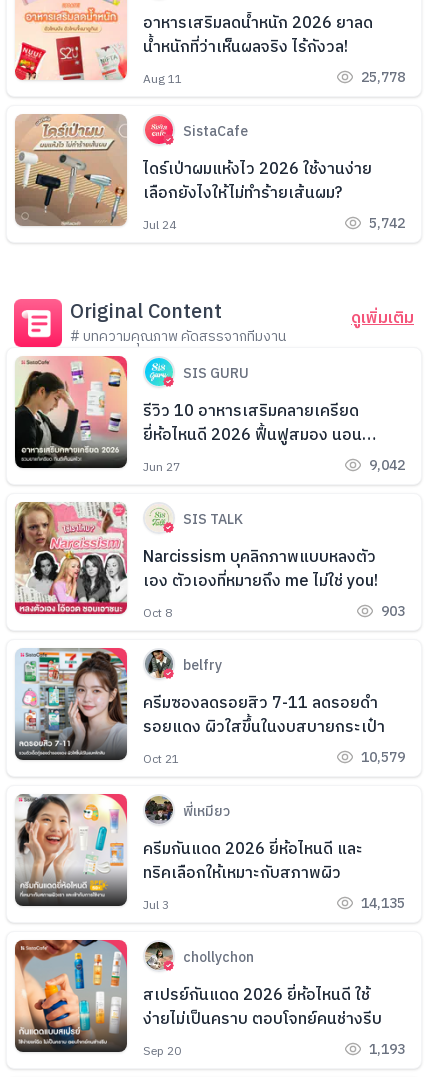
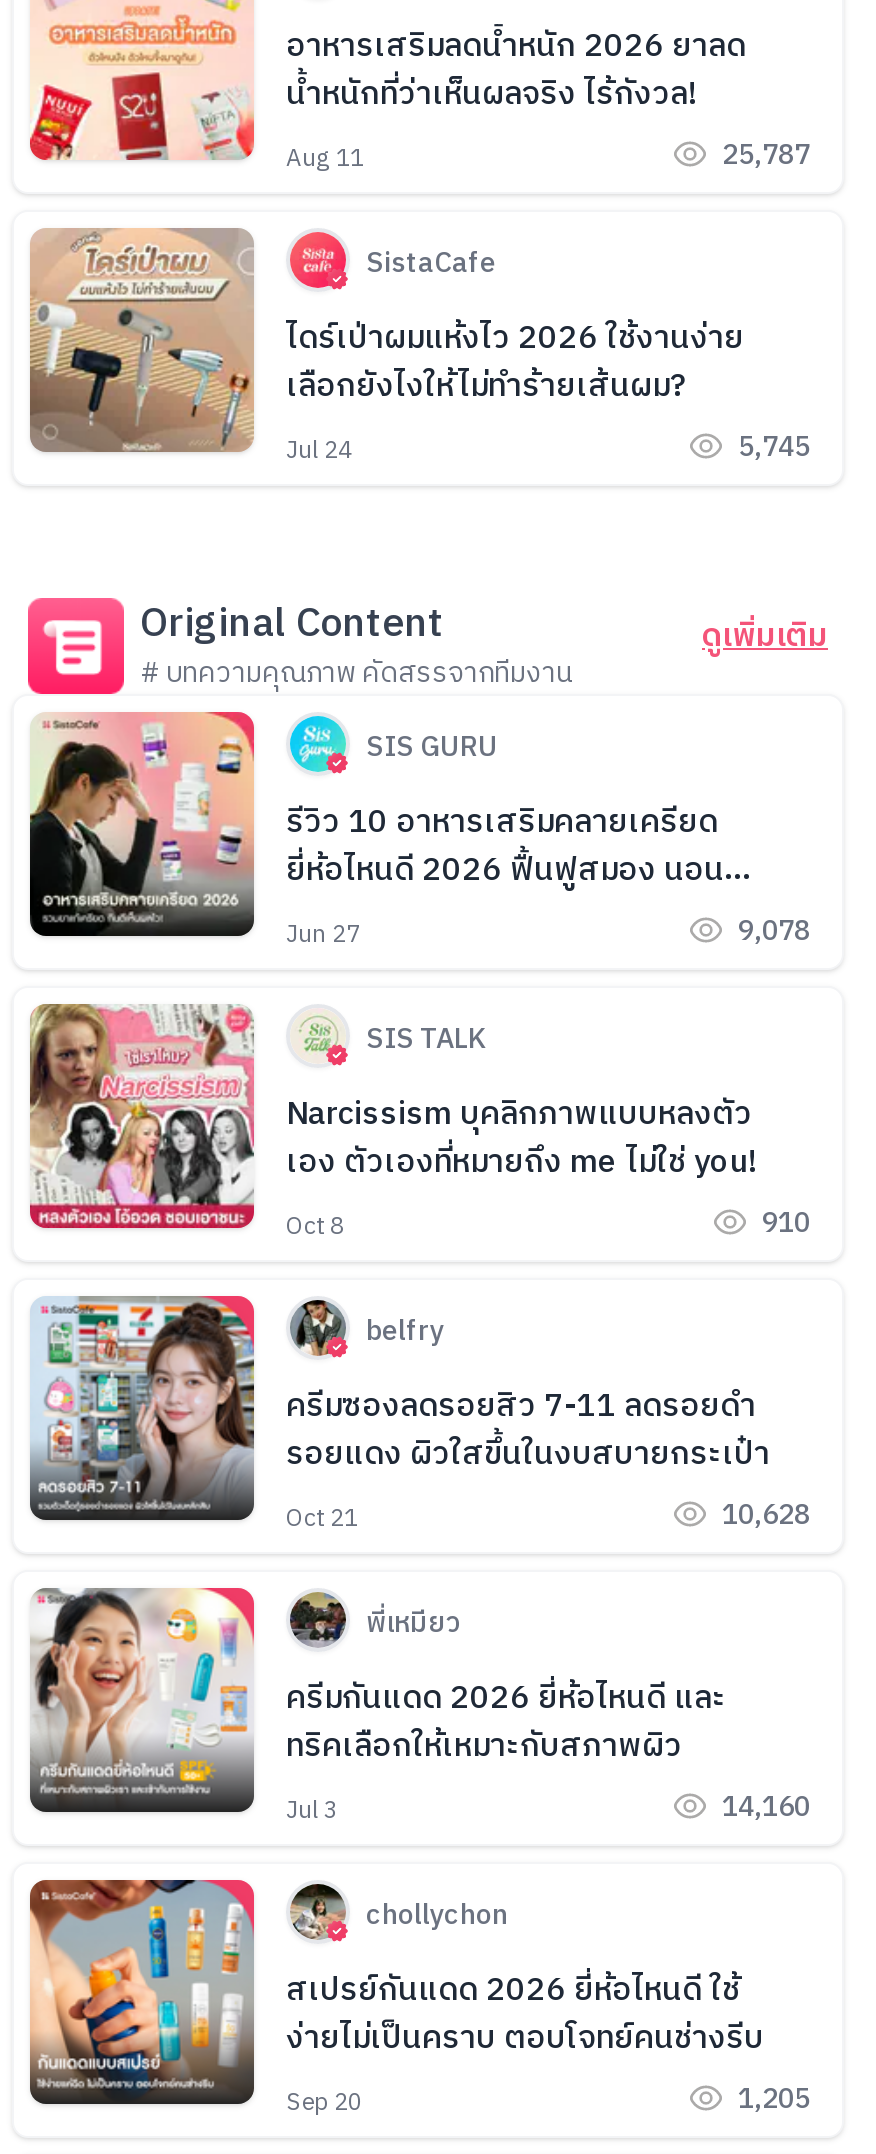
[361,66,405,89] 25,778 -> [722,131,810,177] 25,787
[369,212,405,235] 5,742 -> [738,423,810,469] 5,745
[369,454,405,477] 9,042 -> [738,907,810,953] 9,078
[381,600,405,623] 903 -> [762,1199,810,1245] 910
[361,746,405,769] 10,579 -> [722,1491,810,1537] 10,628
[361,892,405,915] 14,135 -> [722,1783,810,1829] 14,160
[369,1038,405,1061] 1,193 -> [738,2075,810,2121] 1,205

